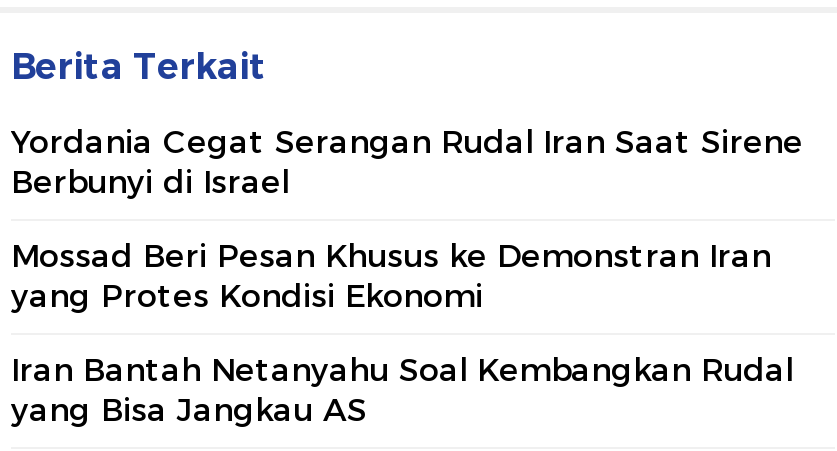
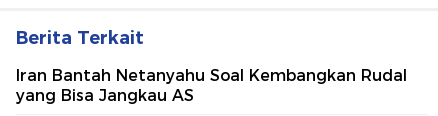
[11,122,803,314] Yordania Cegat Serangan Rudal Iran Saat Sirene | Berbunyi di Israel | Mossad Beri Pesan Khusus ke Demonstran Iran | yang Protes Kondisi Ekonomi -> none

